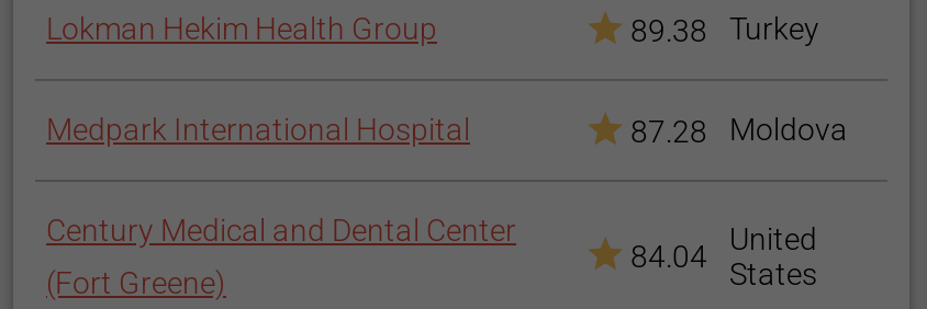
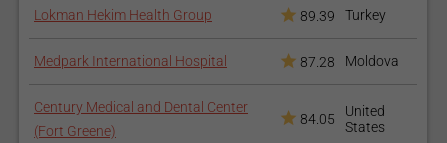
[630,11,819,49] 89.38 Turkey -> [300,7,386,24] 89.39 Turkey
[630,222,817,292] 84.04 United States -> [300,103,385,135] 84.05 United States

